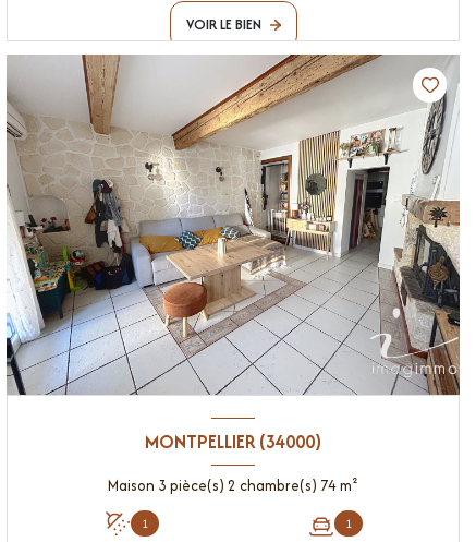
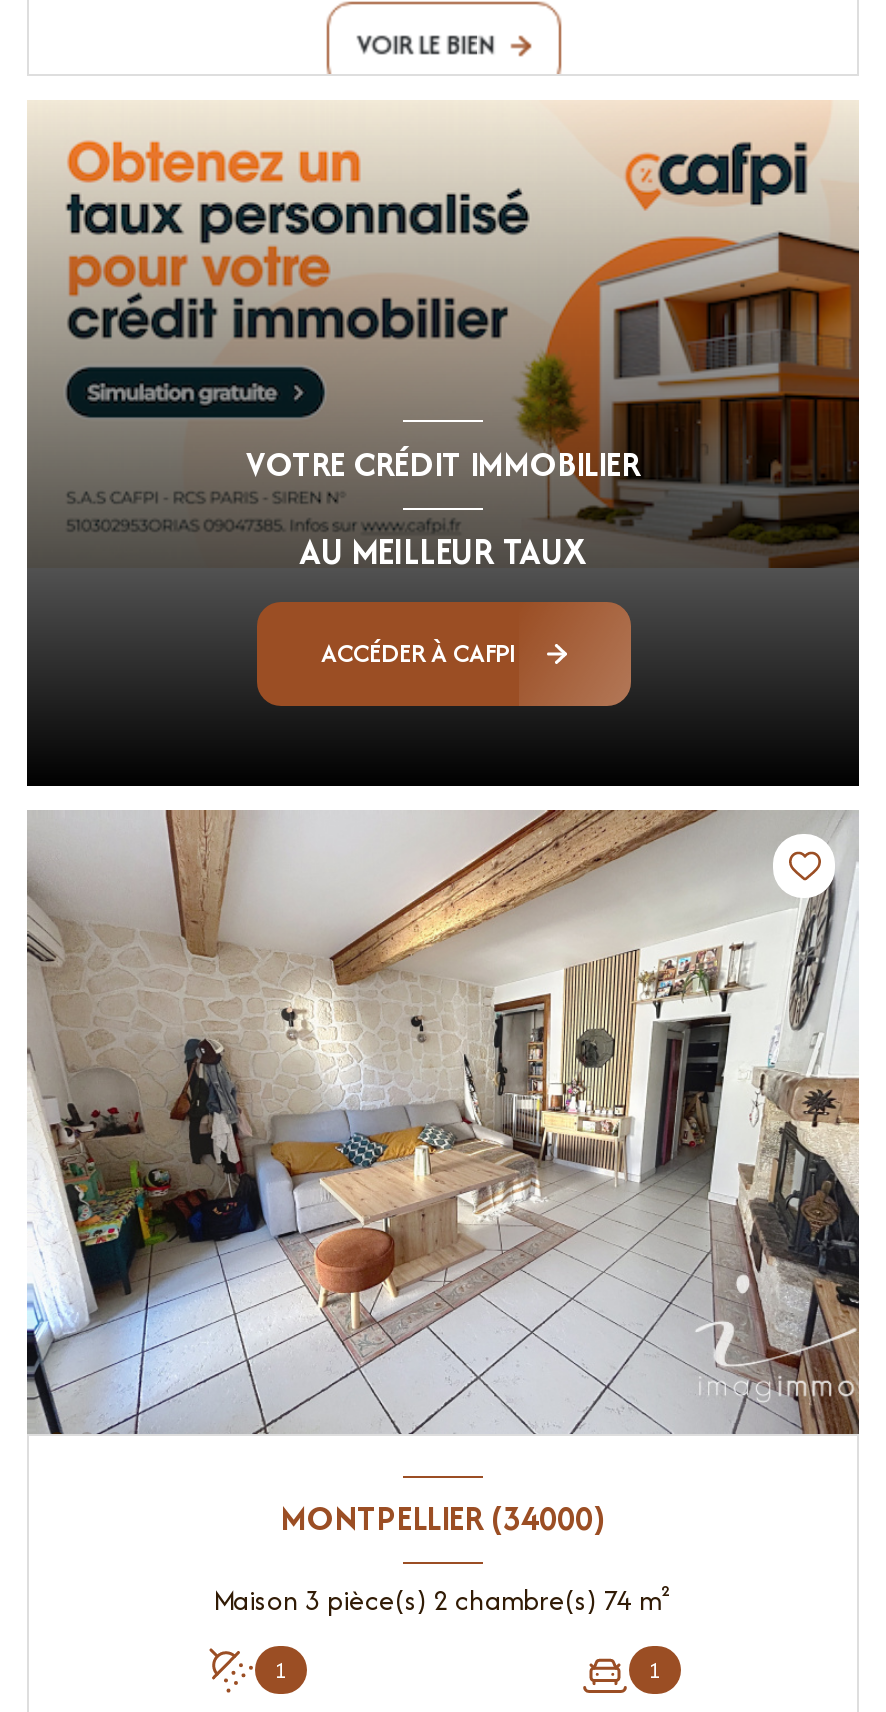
none -> [25,100,861,788] [image] | VOTRE CRÉDIT IMMOBILIER | AU MEILLEUR TAUX | ACCÉDER À CAFPI

